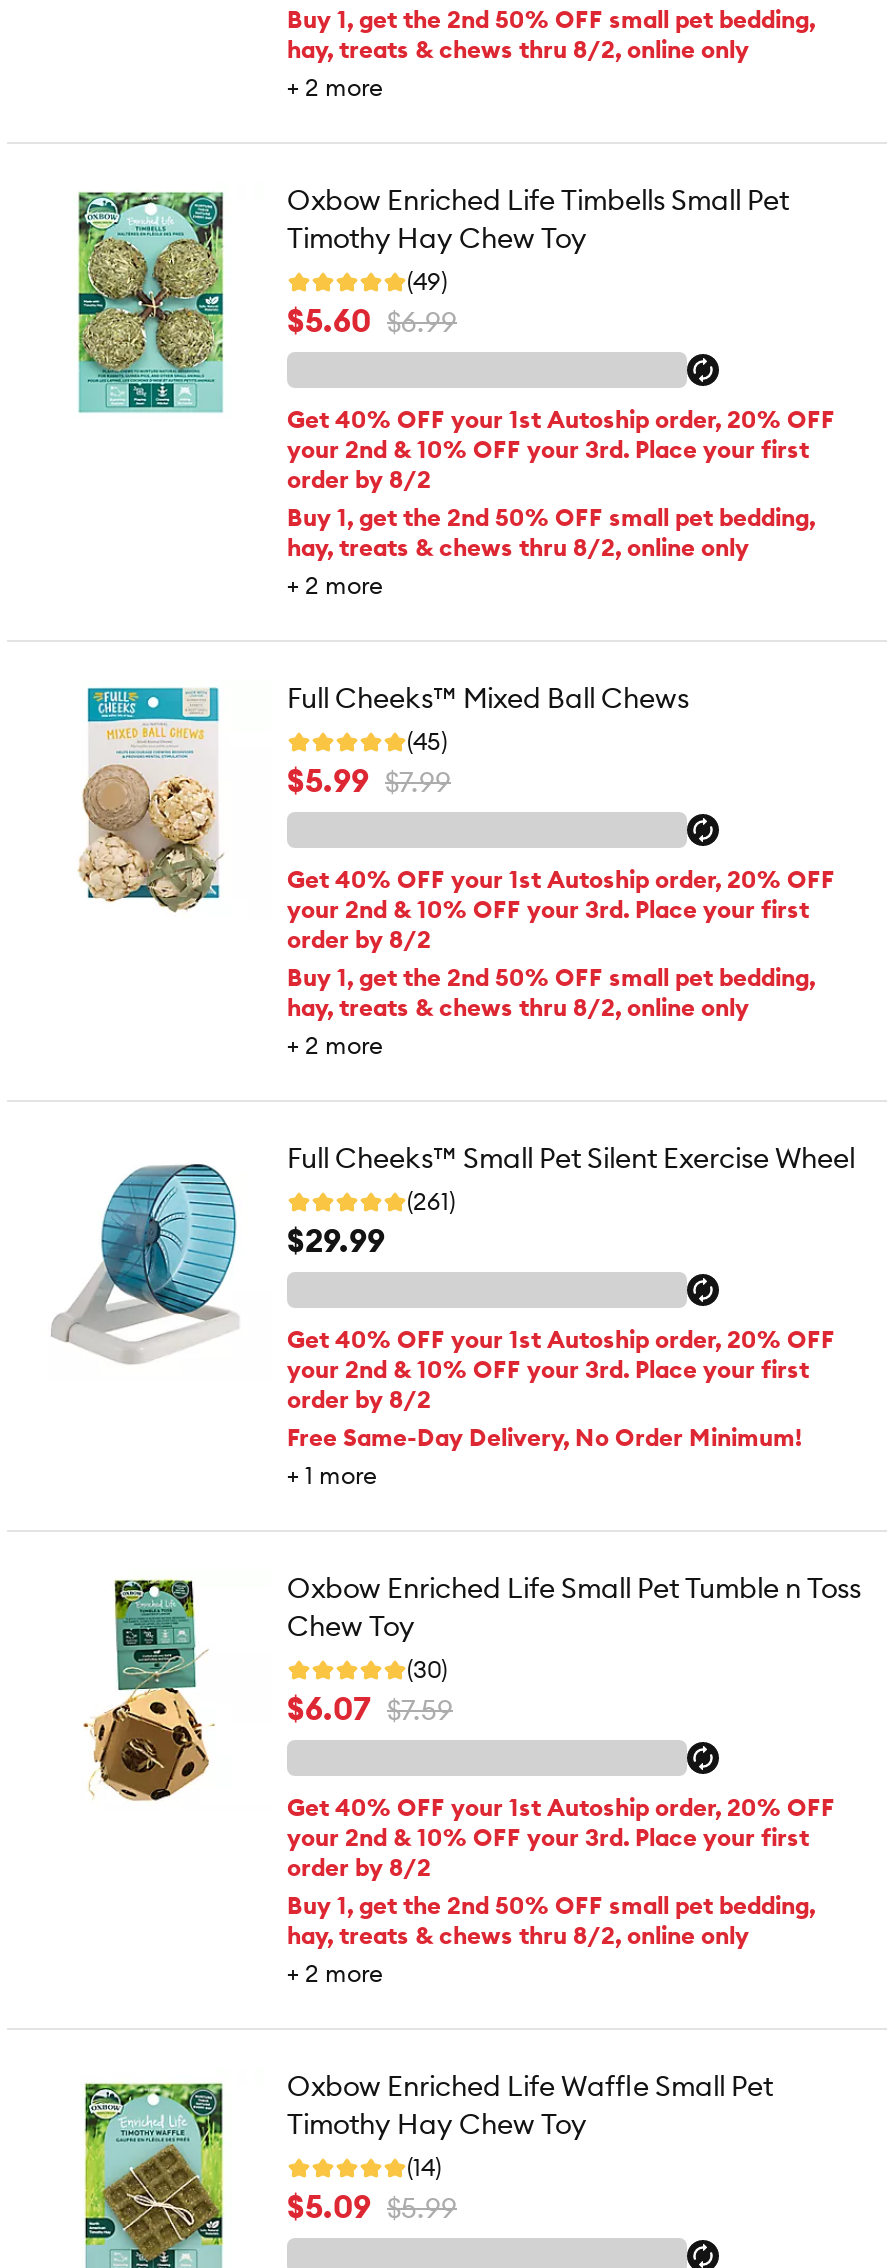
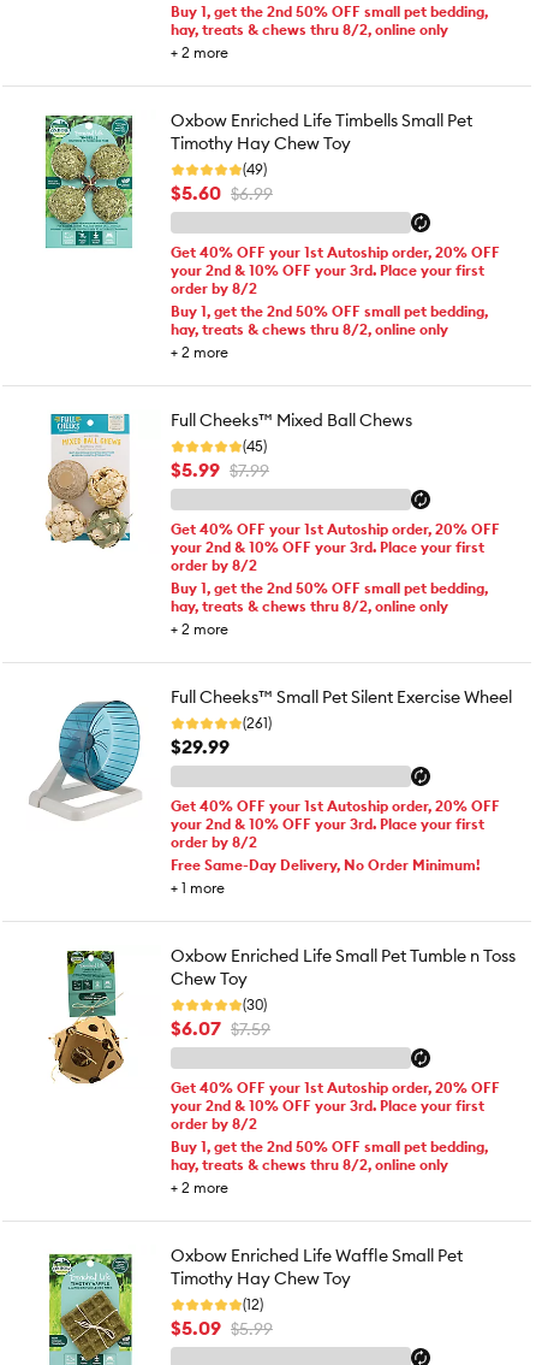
[407,2152,441,2182] (14) -> [243,1295,263,1313] (12)

